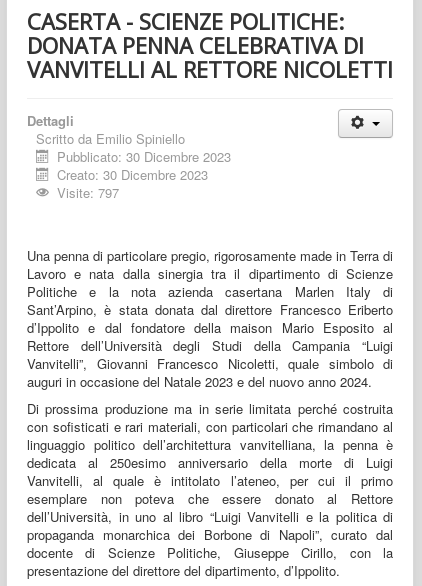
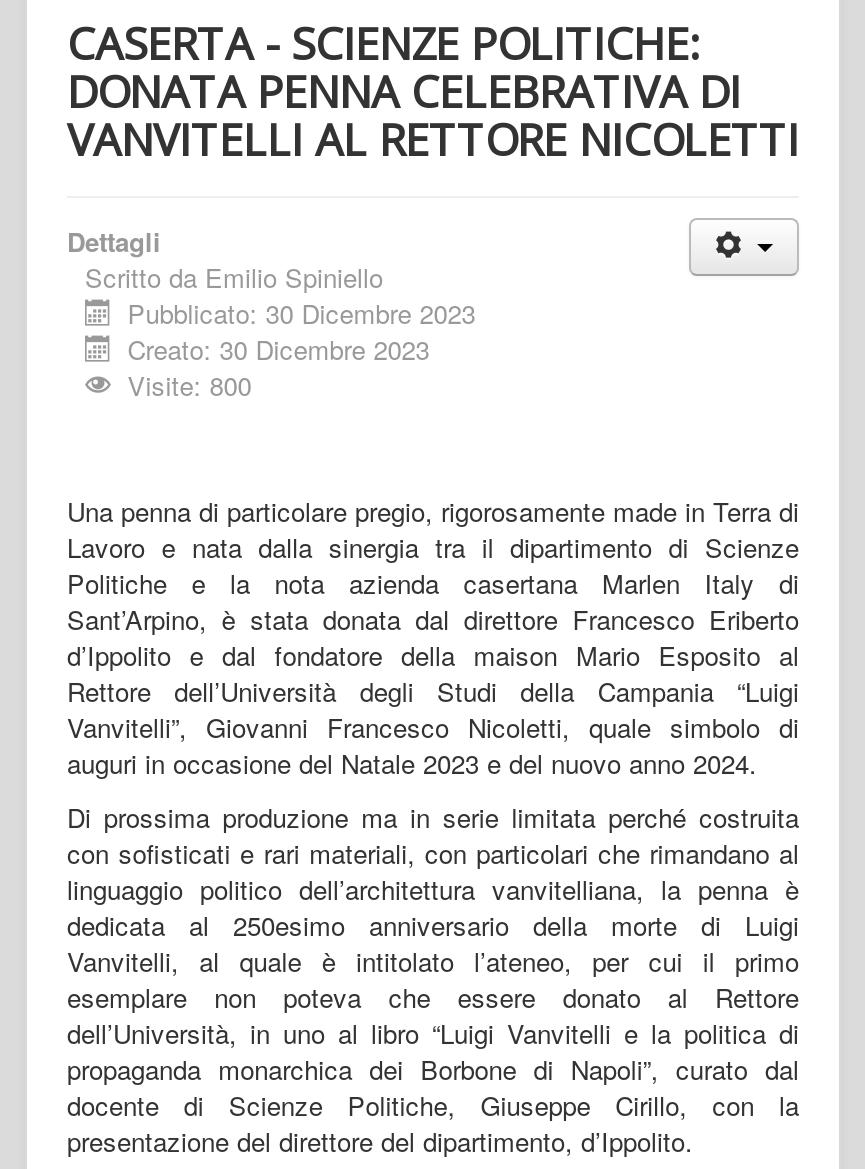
[57,183,119,202] Visite: 797 -> [127,366,251,404] Visite: 800

